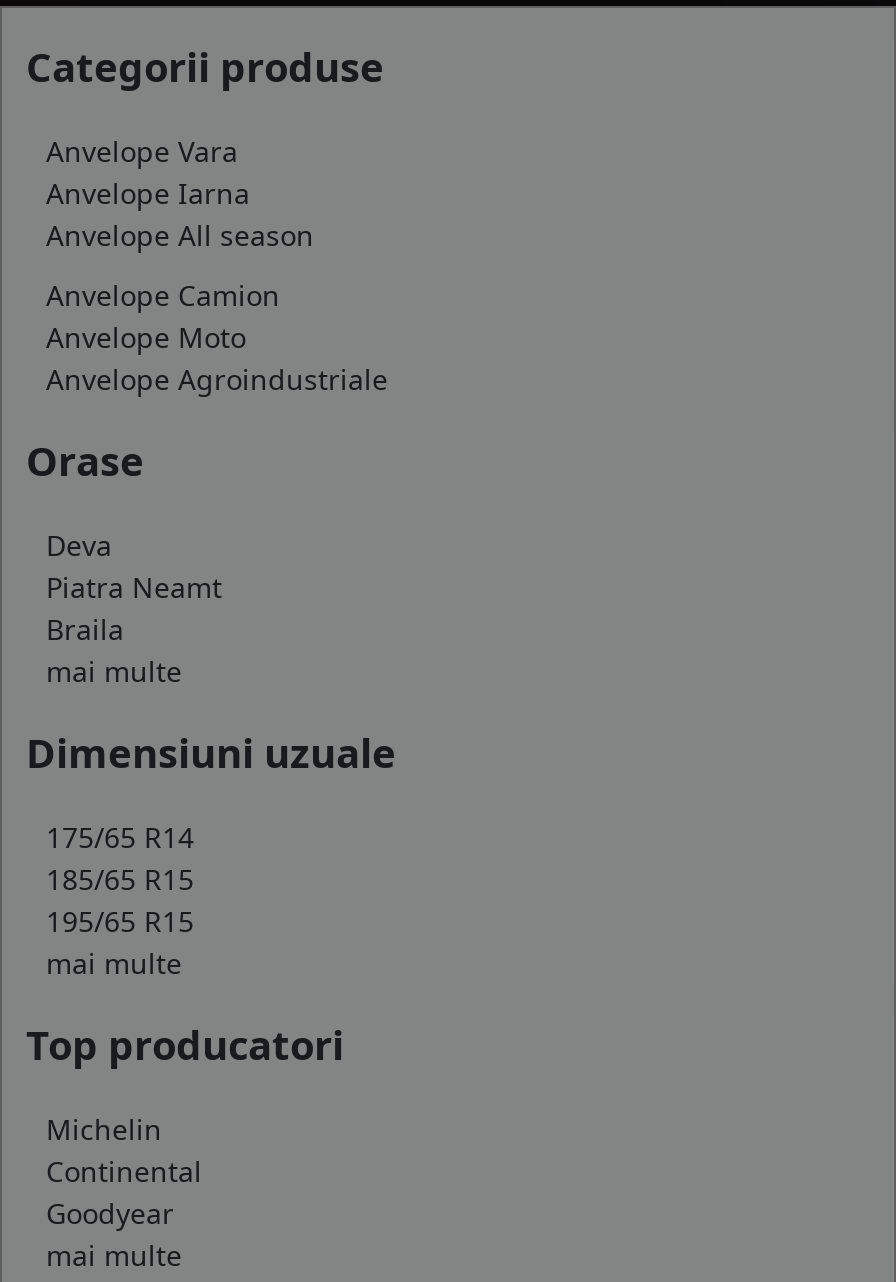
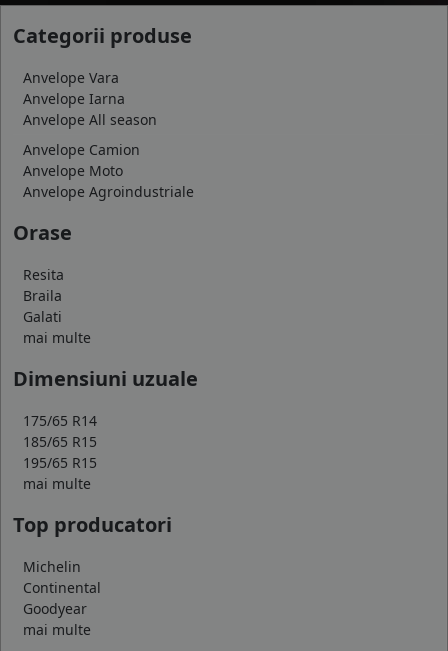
[46,525,222,605] Deva | Piatra Neamt -> [23,265,64,284] Resita
moved [46,609,124,647] -> [23,286,62,305]: Braila
none -> [23,307,62,326] Galati

